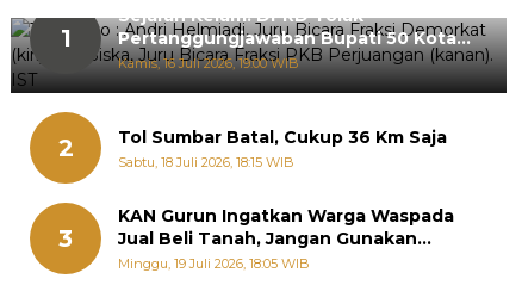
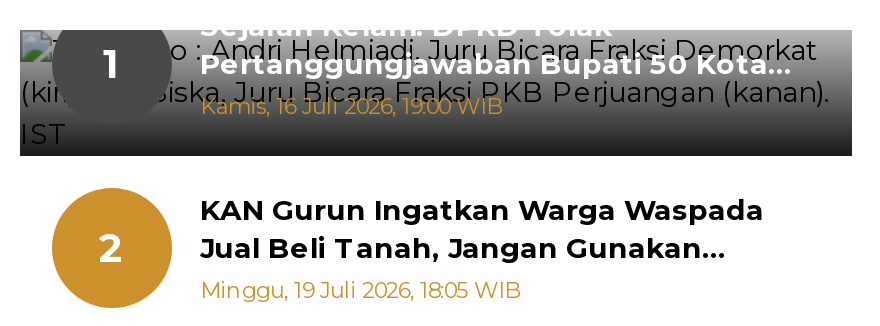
[58,126,447,253] Tol Sumbar Batal, Cukup 36 Km Saja | Sabtu, 18 Juli 2026, 18:15 WIB | 3 -> none

